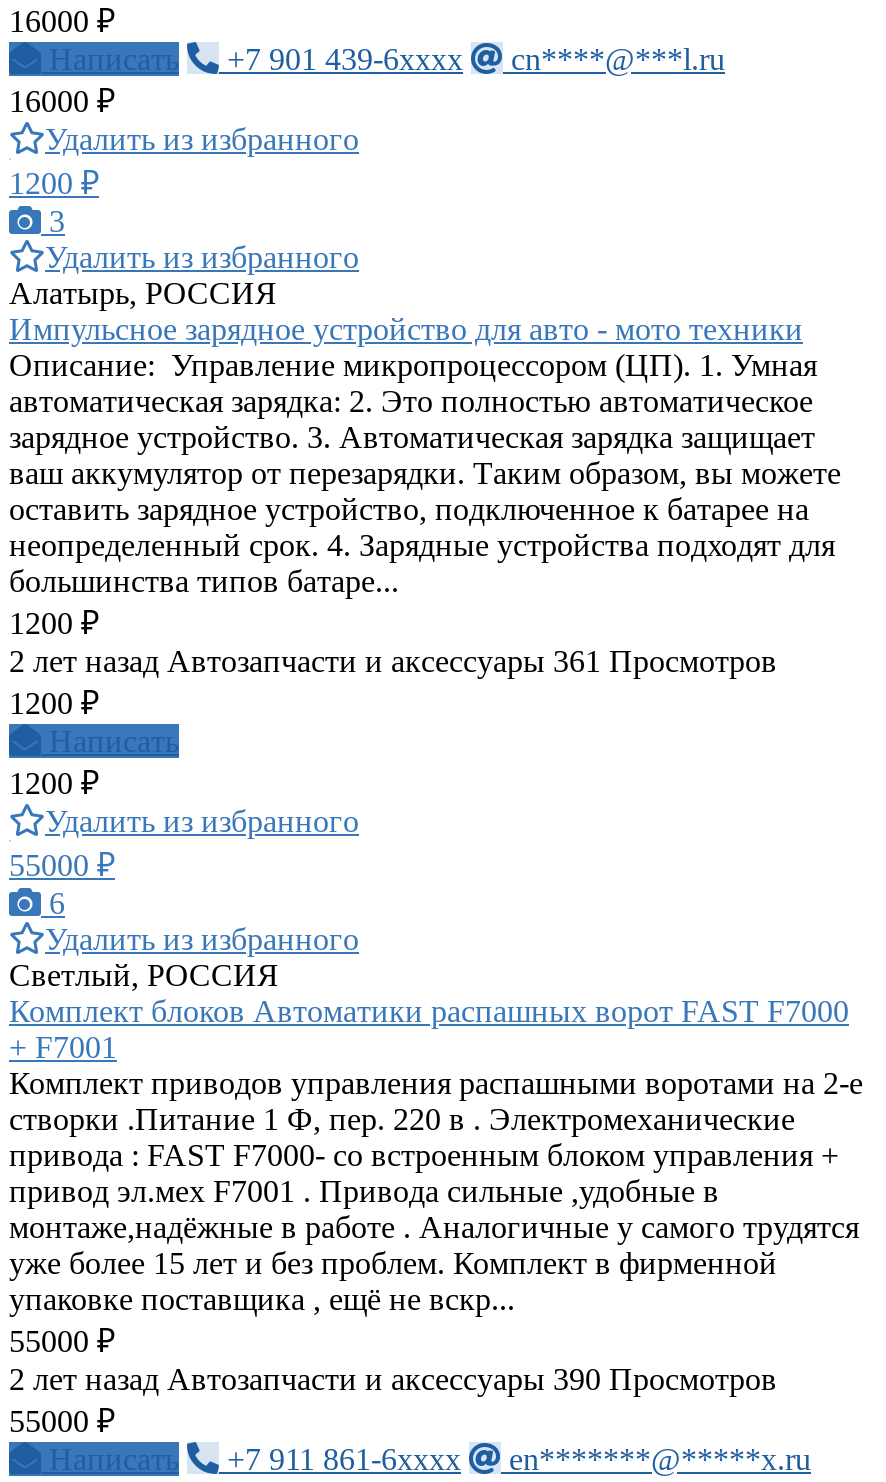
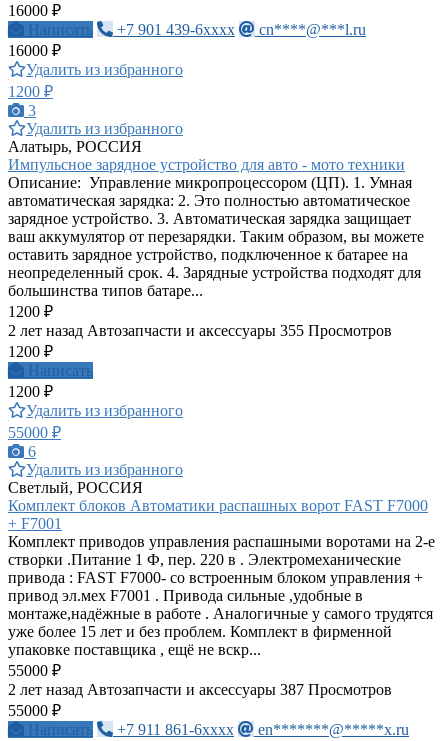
[9,644,777,678] 2 лет назад Автозапчасти и аксессуары 361 Просмотров -> [8,322,392,339] 2 лет назад Автозапчасти и аксессуары 355 Просмотров
[9,1362,777,1396] 2 лет назад Автозапчасти и аксессуары 390 Просмотров -> [8,681,392,698] 2 лет назад Автозапчасти и аксессуары 387 Просмотров

